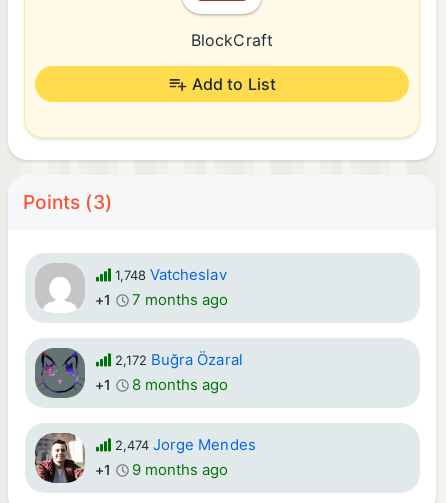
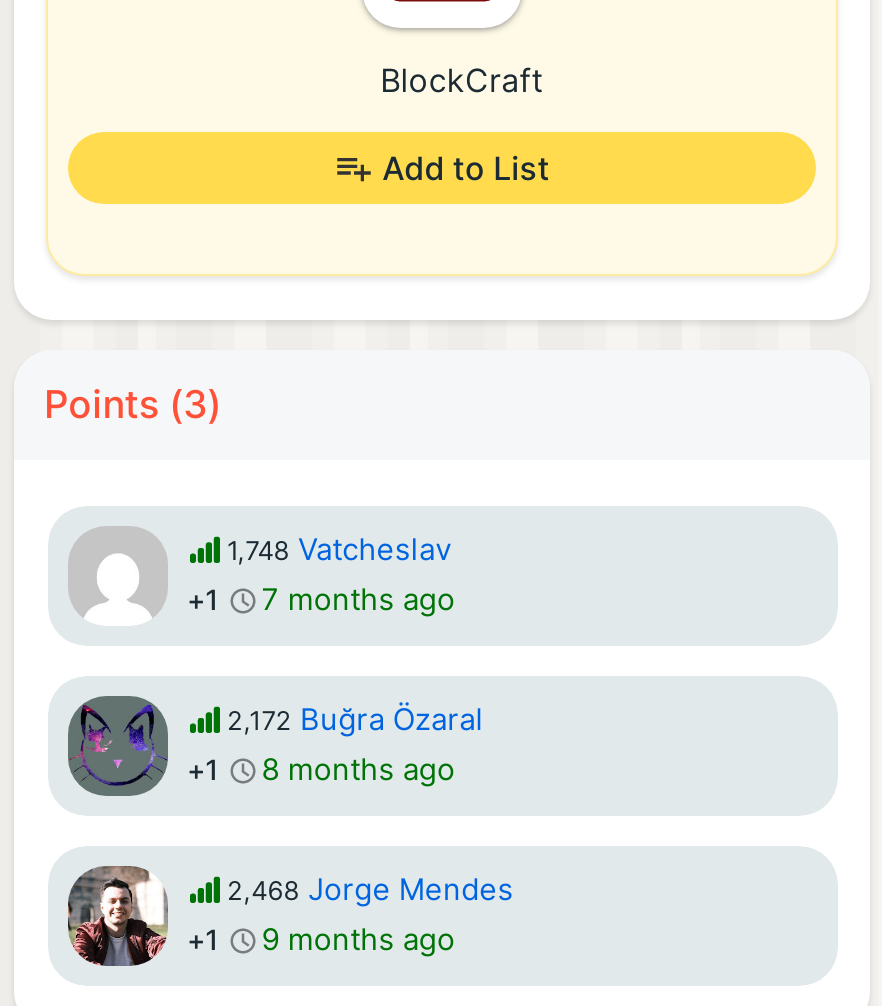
[114,436,256,454] 2,474 Jorge Mendes -> [227,871,514,907] 2,468 Jorge Mendes

